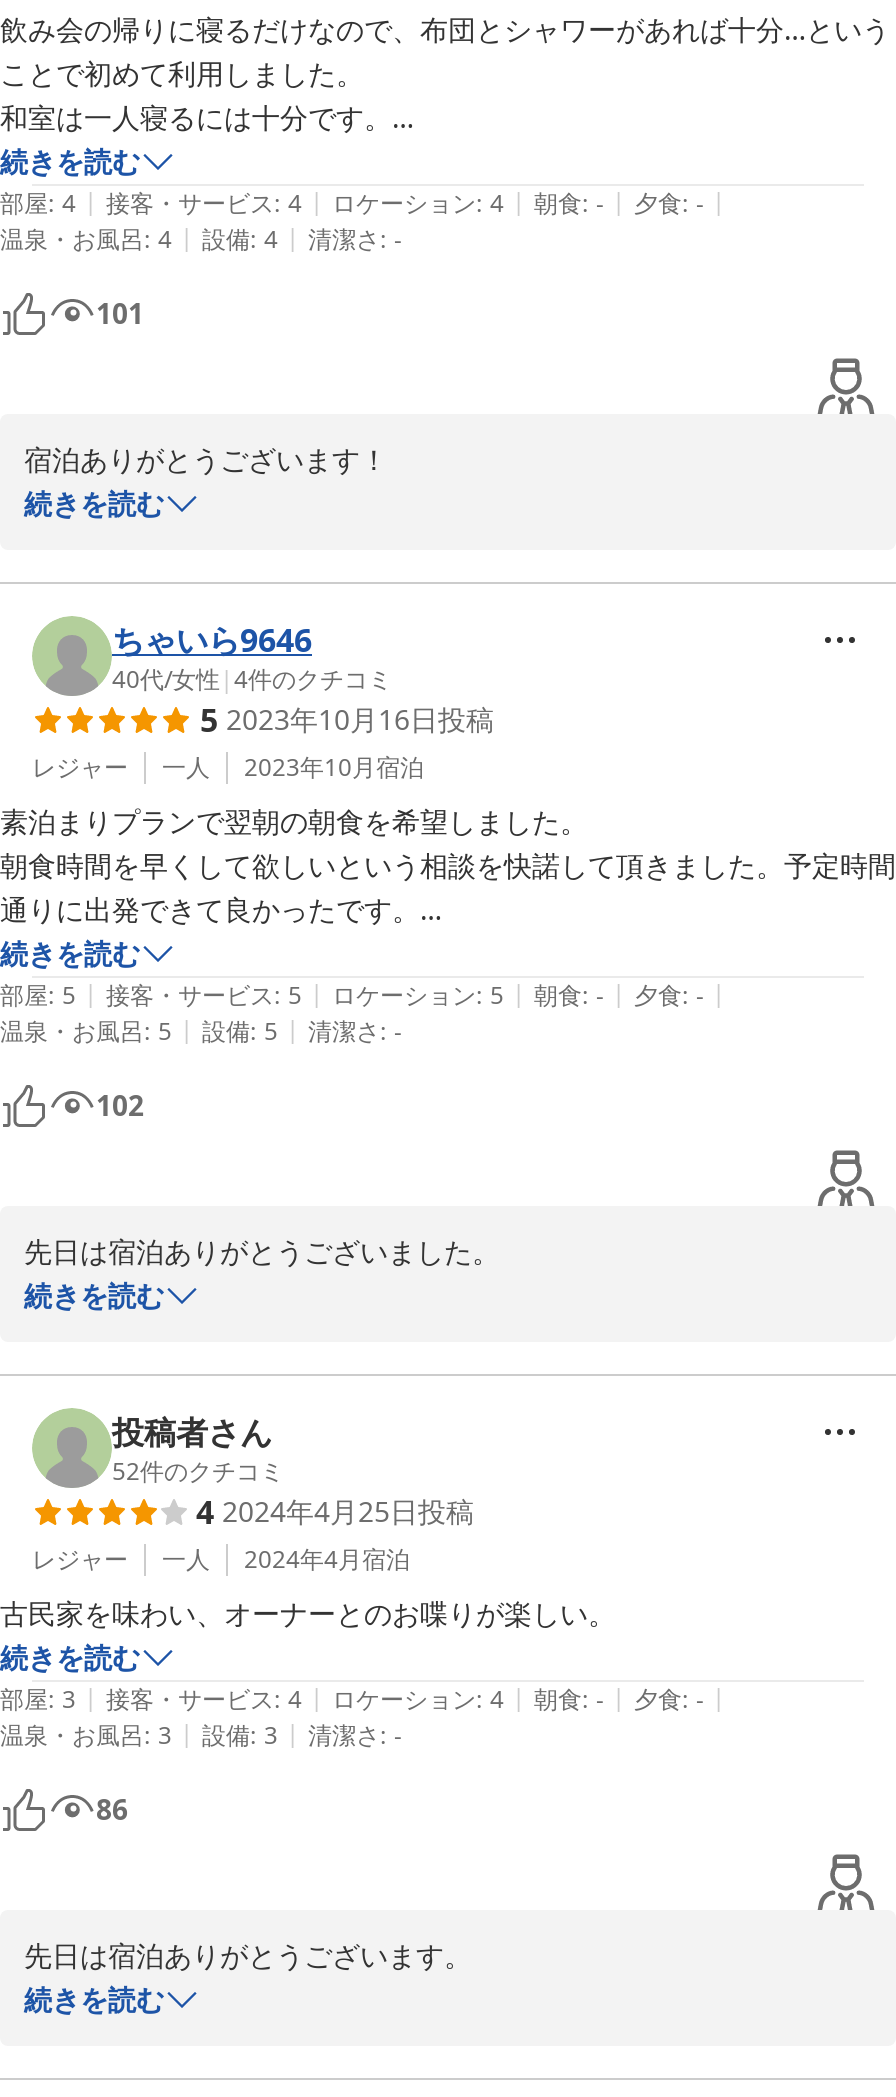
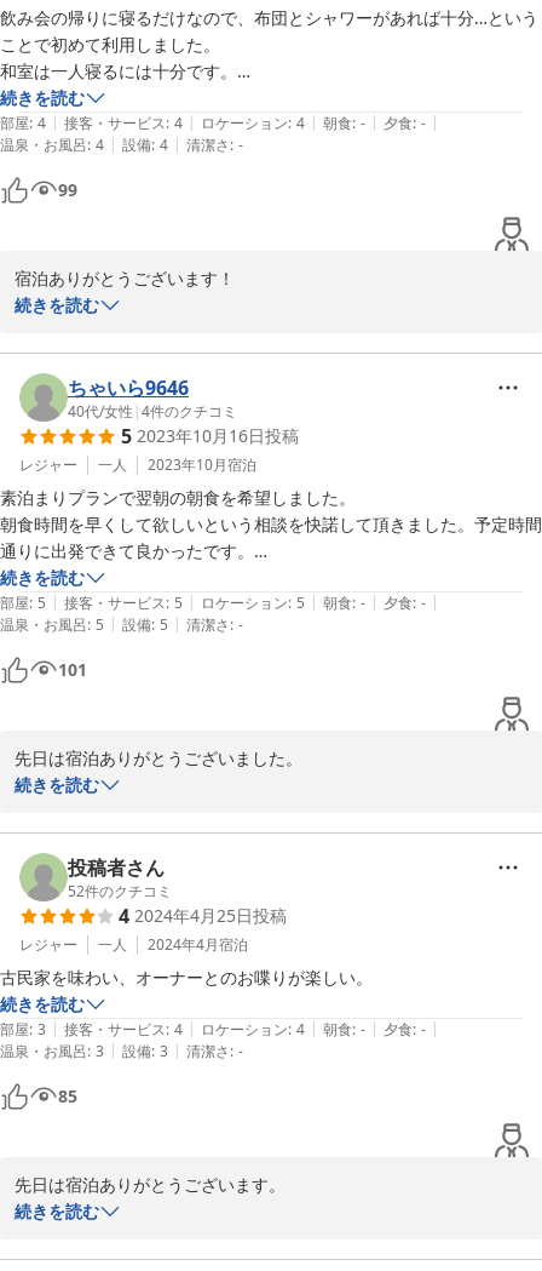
[96,294,144,332] 101 -> [58,178,77,201] 99
[96,1086,144,1124] 102 -> [58,658,87,681] 101
[96,1790,128,1828] 86 -> [58,1084,77,1107] 85

